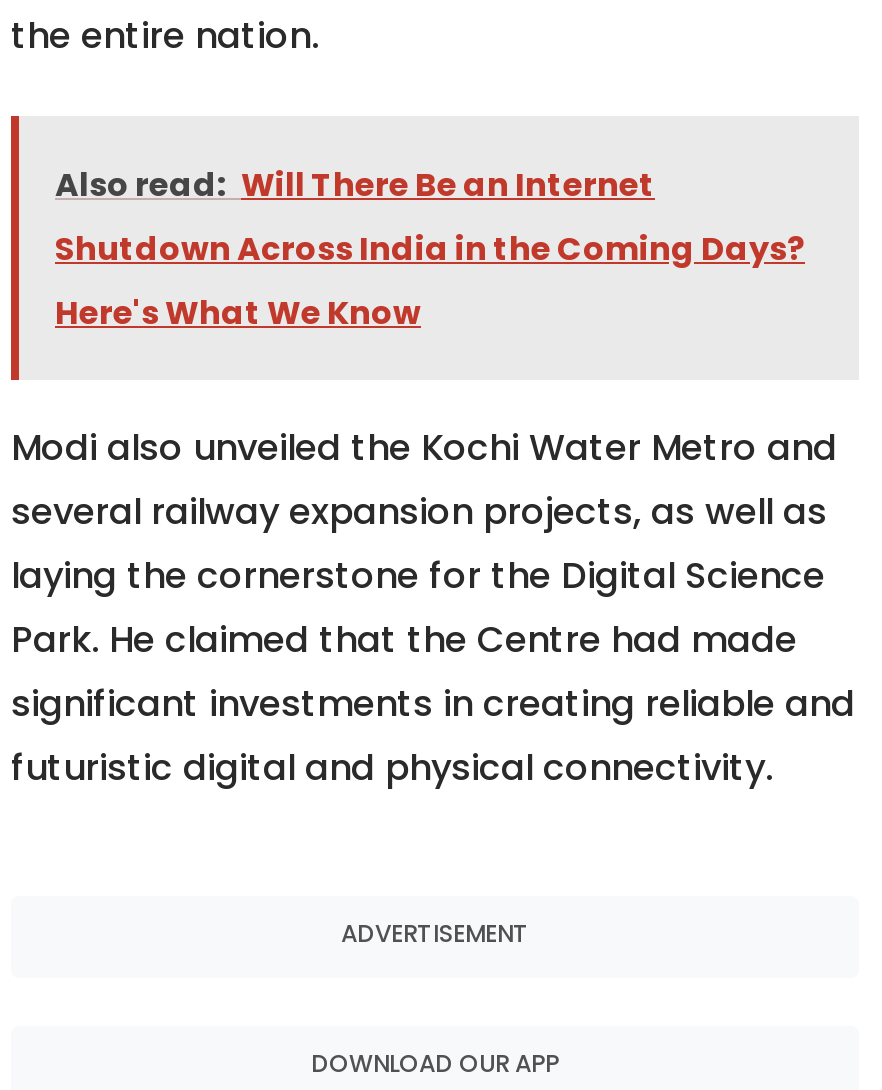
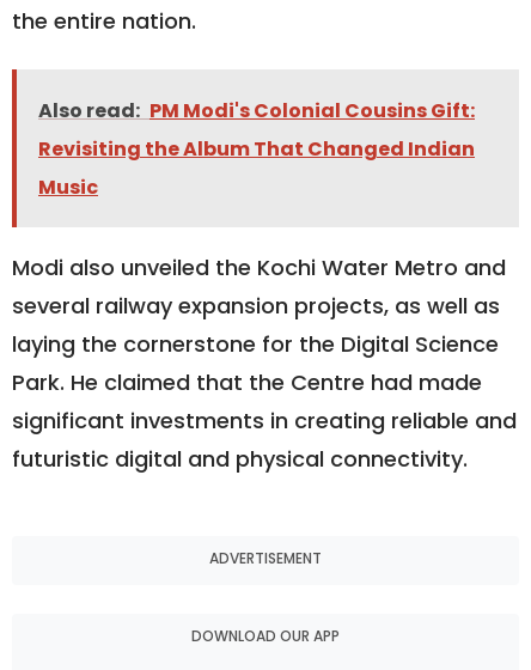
[55,162,805,336] Also read: Will There Be an Internet | Shutdown Across India in the Coming Days? | Here's What We Know -> [38,97,475,201] Also read: PM Modi's Colonial Cousins Gift: | Revisiting the Album That Changed Indian | Music

